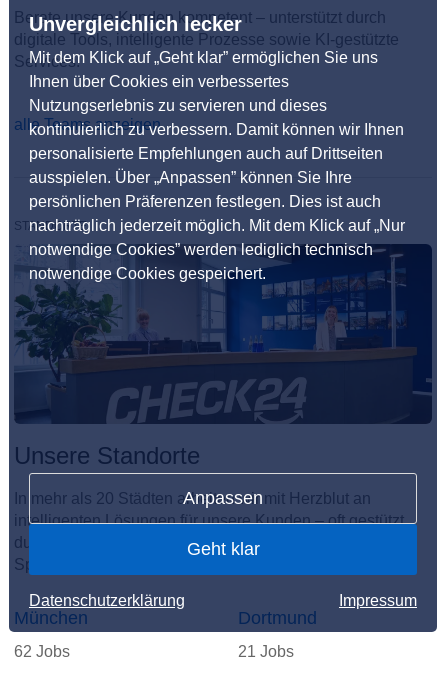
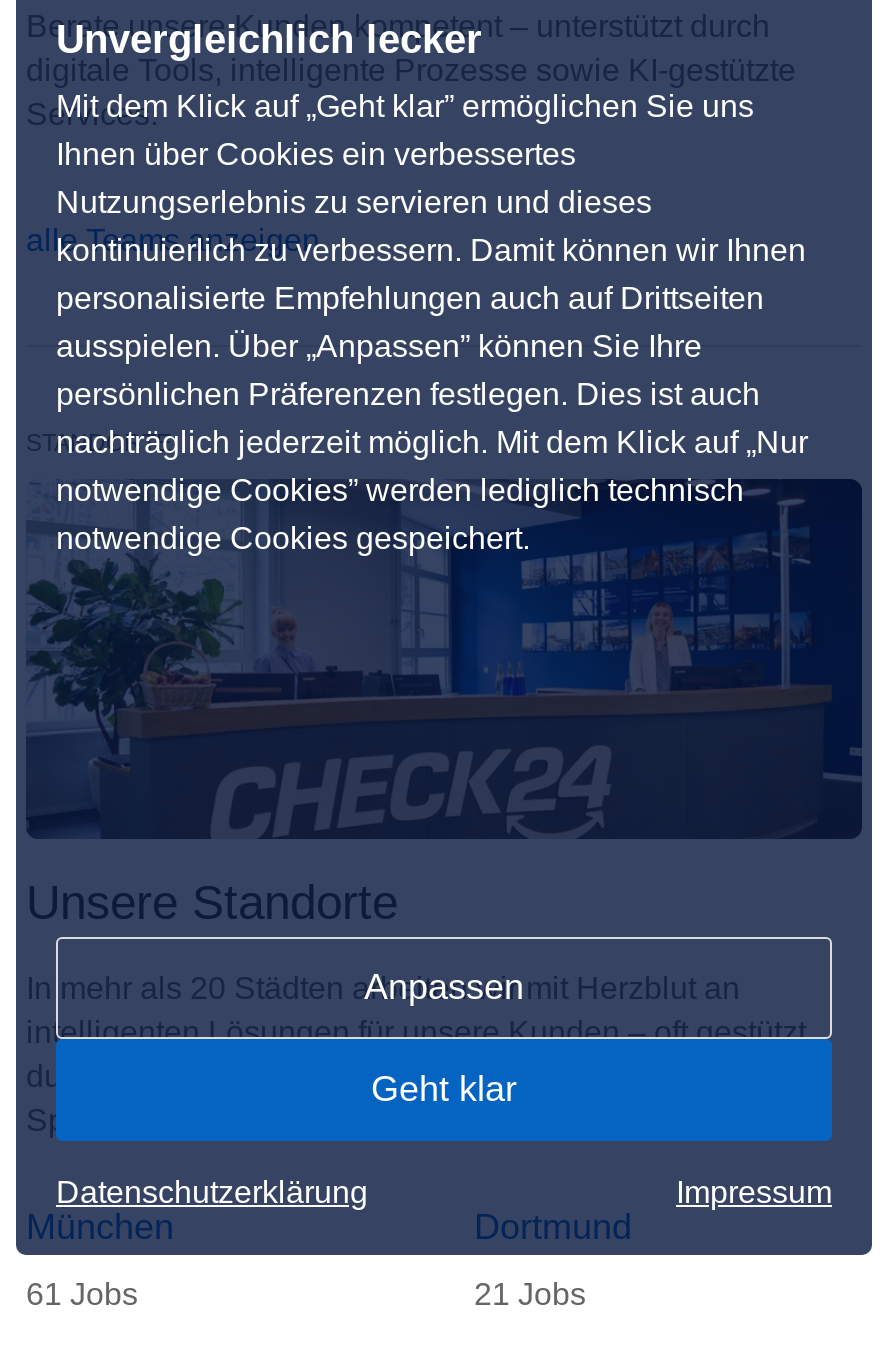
[14,643,70,660] 62 Jobs -> [26,1277,138,1311] 61 Jobs

